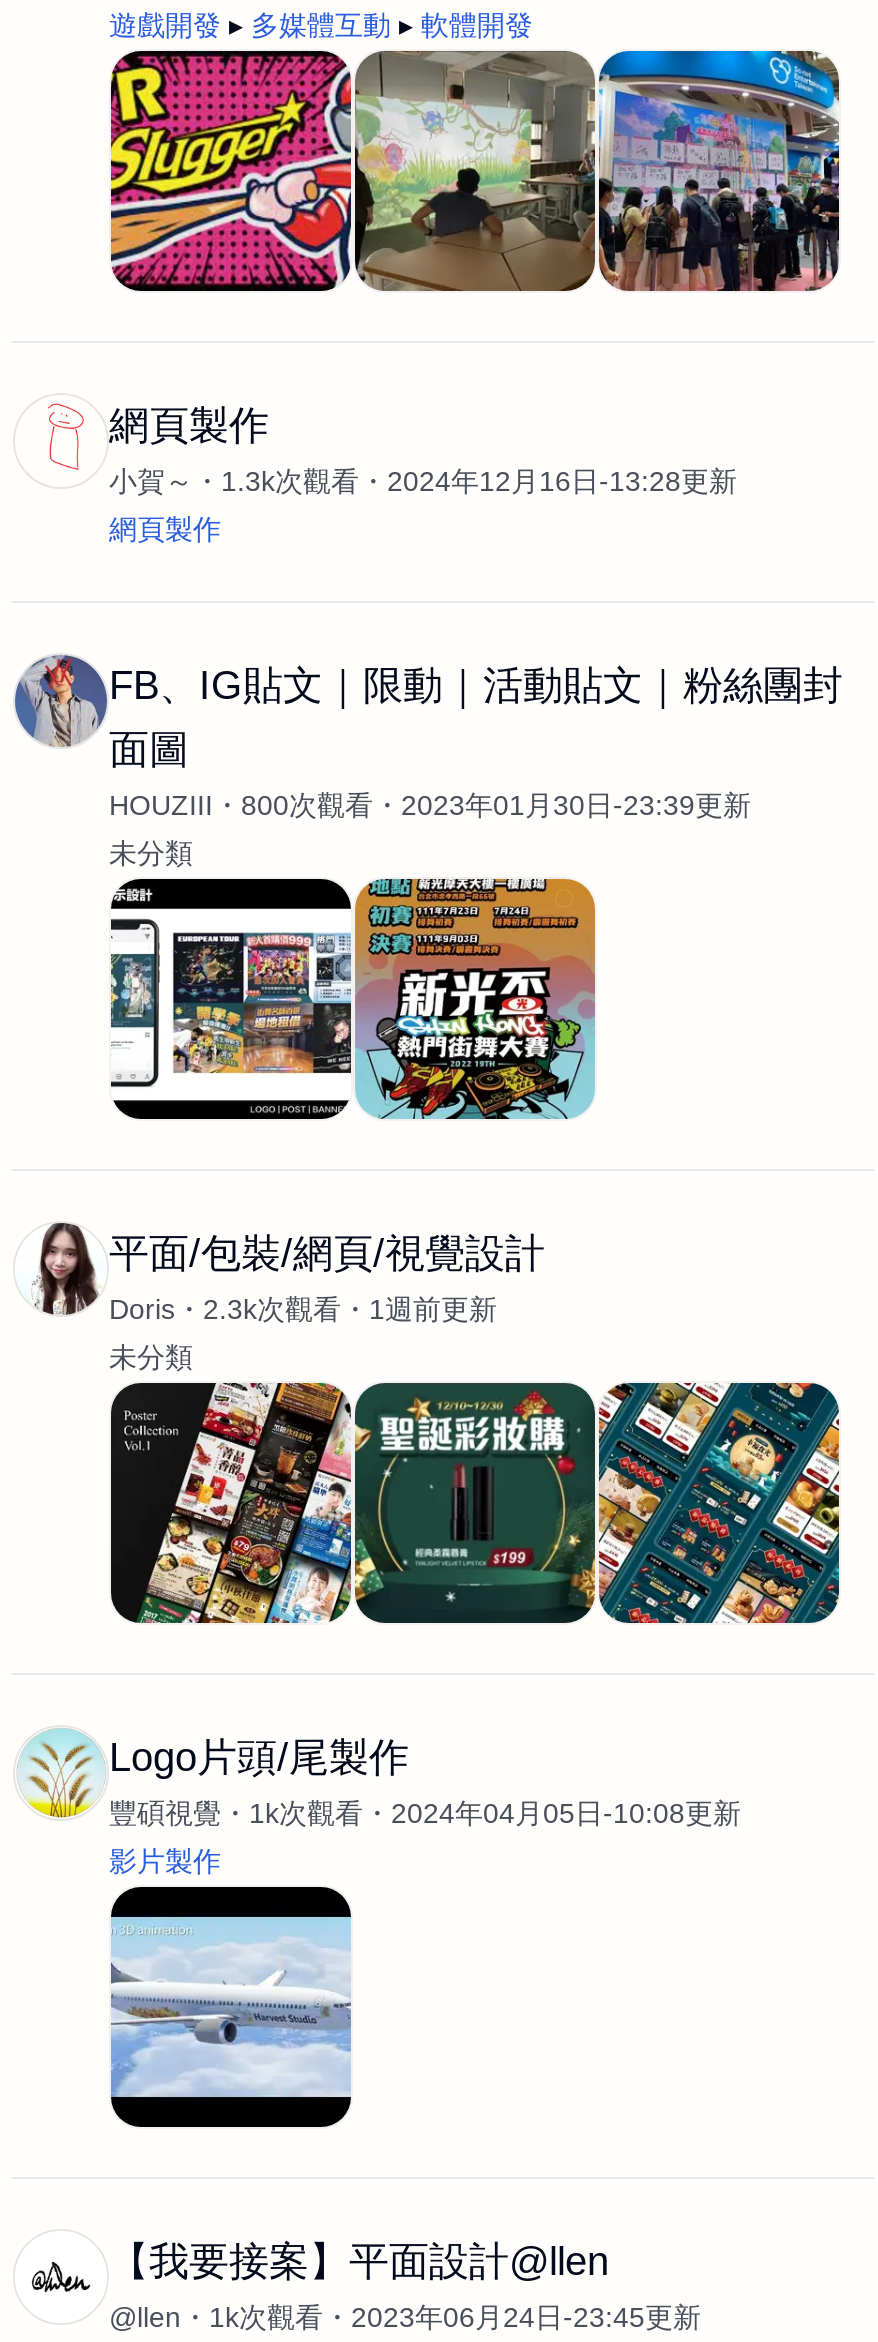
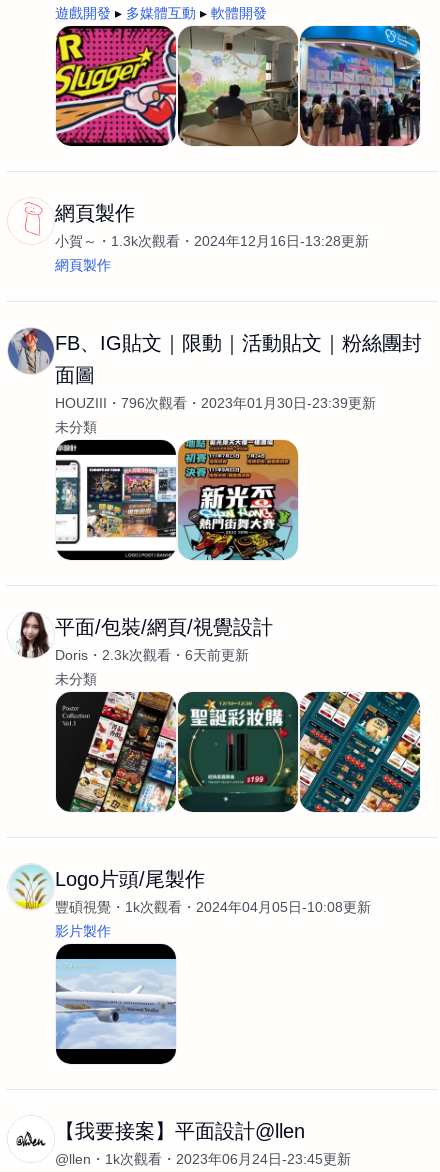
[109,789,751,821] HOUZIII 800次觀看 2023年01月30日-23:39更新 -> [55,395,376,411] HOUZIII 796次觀看 2023年01月30日-23:39更新
[109,1293,497,1325] Doris 2.3k次觀看 1週前更新 -> [55,647,249,663] Doris 2.3k次觀看 6天前更新

